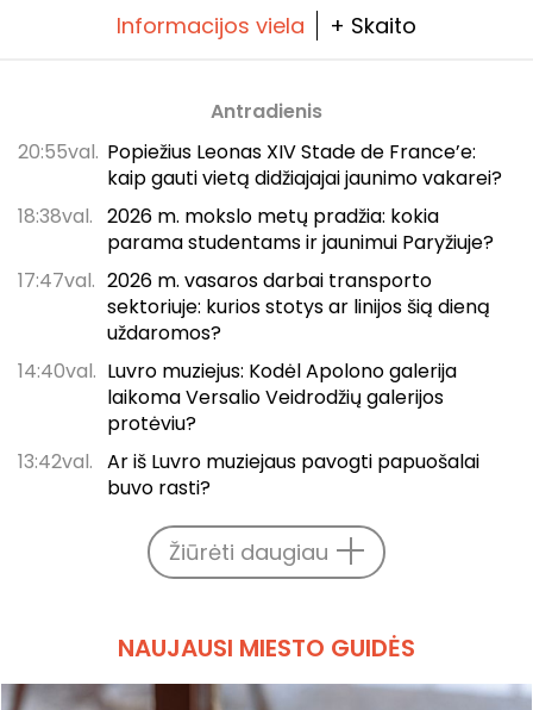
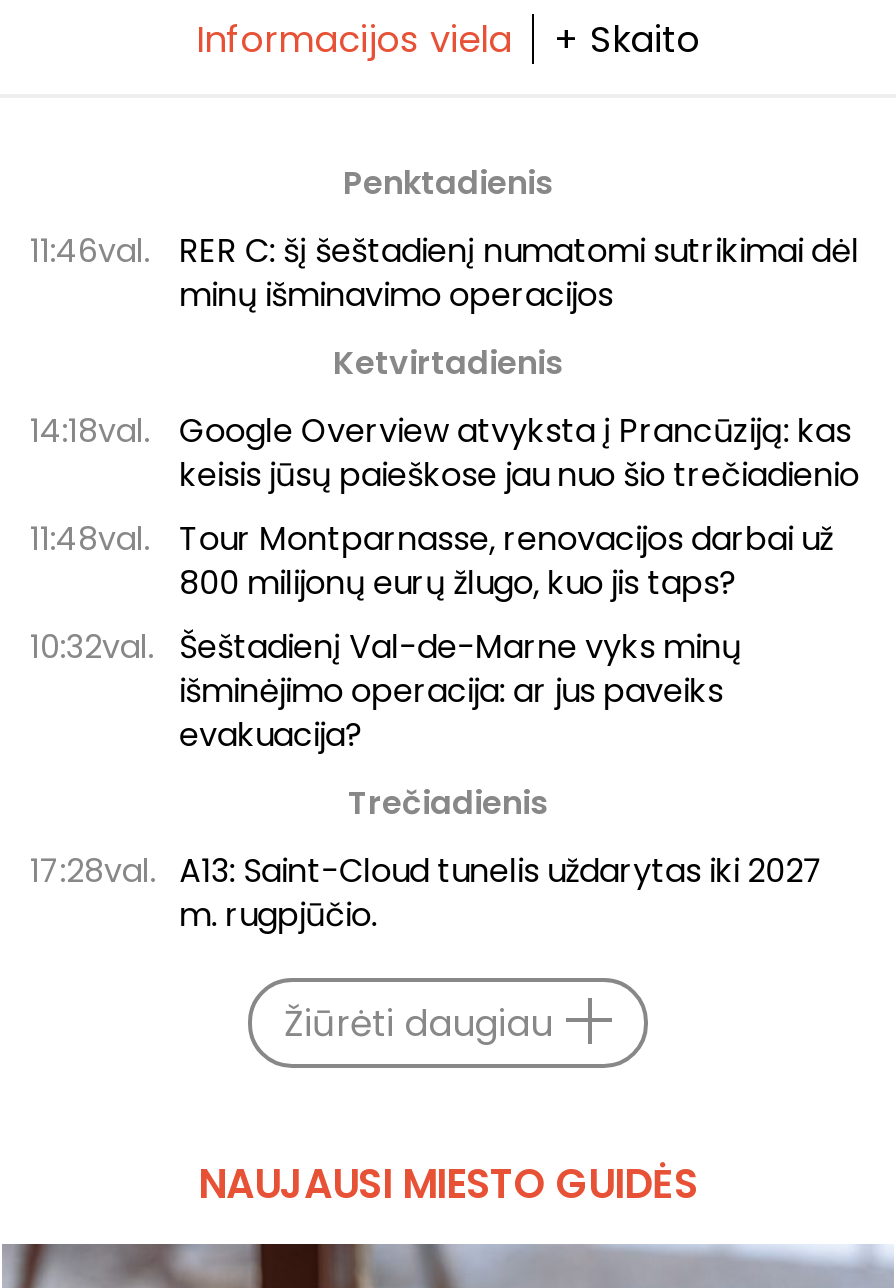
[18,97,502,501] Antradienis | 20:55val. Popiežius Leonas XIV Stade de France’e: | kaip gauti vietą didžiajajai jaunimo vakarei? | 18:38val. 2026 m. mokslo metų pradžia: kokia | parama studentams ir jaunimui Paryžiuje? | 17:47val. 2026 m. vasaros darbai transporto | sektoriuje: kurios stotys ar linijos šią dieną | uždaromos? | 14:40val. Luvro muziejus: Kodėl Apolono galerija | laikoma Versalio Veidrodžių galerijos | protėviu? | 13:42val. Ar iš Luvro muziejaus pavogti papuošalai | buvo rasti? -> [30,159,859,937] Penktadienis | 11:46val. | RER C: šį šeštadienį numatomi sutrikimai dėl | minų išminavimo operacijos | Ketvirtadienis | 14:18val. | Google Overview atvyksta į Prancūziją: kas | keisis jūsų paieškose jau nuo šio trečiadienio | 11:48val. | Tour Montparnasse, renovacijos darbai už | 800 milijonų eurų žlugo, kuo jis taps? | 10:32val. Šeštadienį Val-de-Marne vyks minų | išminėjimo operacija: ar jus paveiks | evakuacija? | Trečiadienis | 17:28val. A13: Saint-Cloud tunelis uždarytas iki 2027 | m. rugpjūčio.

